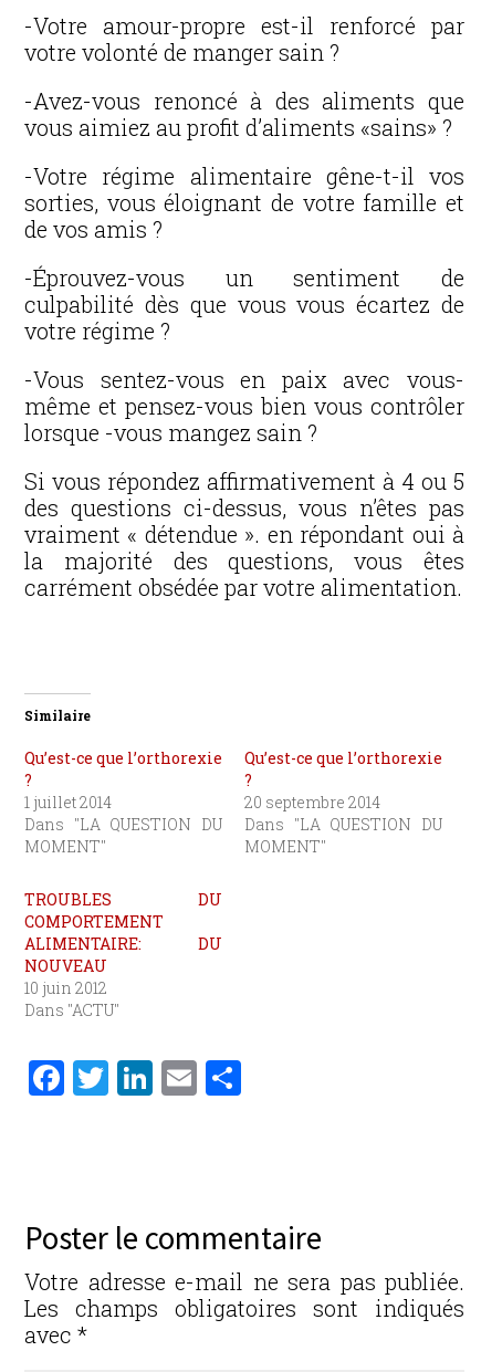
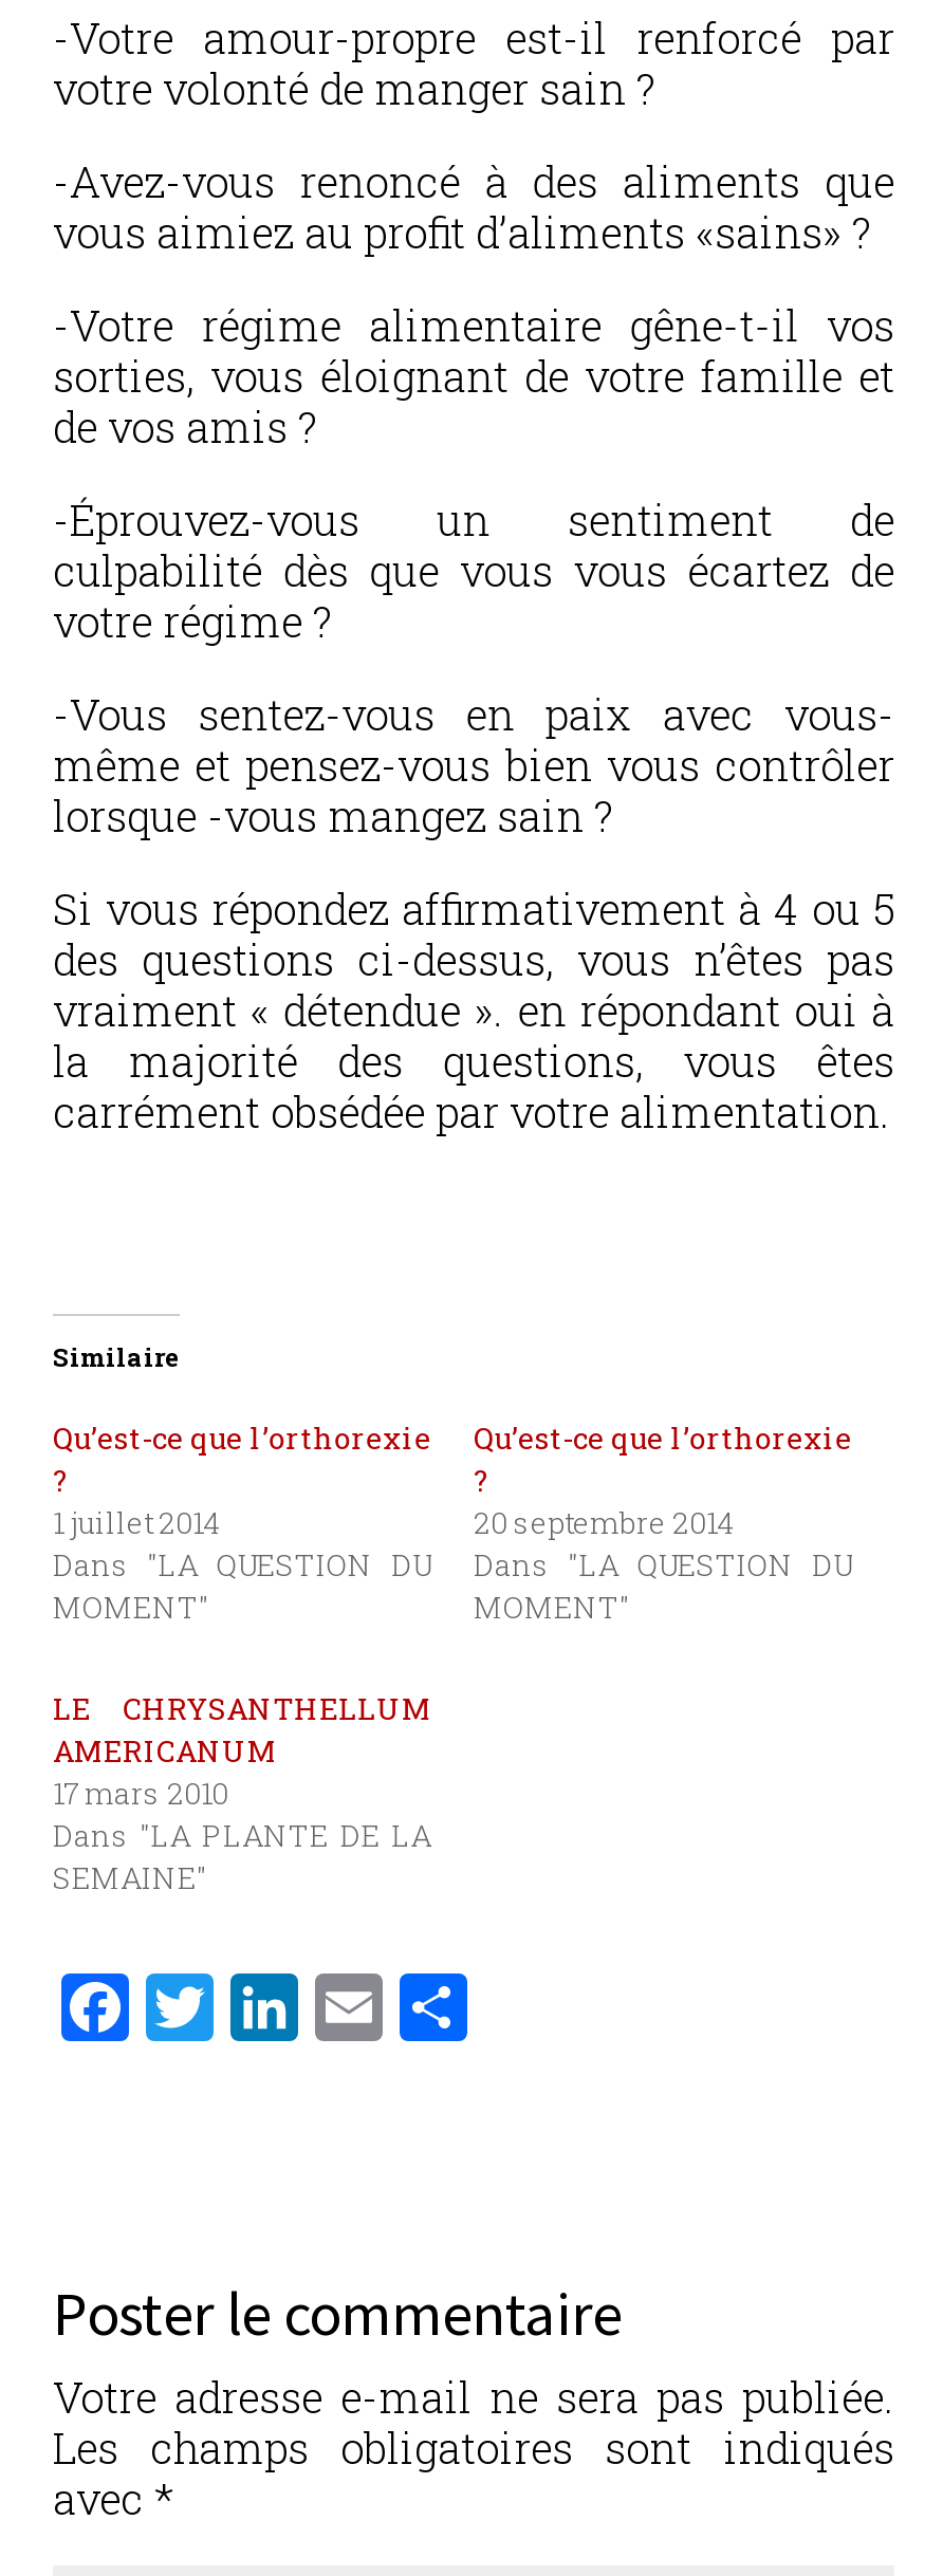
[24,889,222,1020] TROUBLES DU | COMPORTEMENT | ALIMENTAIRE: DU | NOUVEAU | 10 juin 2012 | Dans "ACTU" -> [53,1688,432,1897] LE CHRYSANTHELLUM | AMERICANUM | 17 mars 2010 | Dans "LA PLANTE DE LA | SEMAINE"

